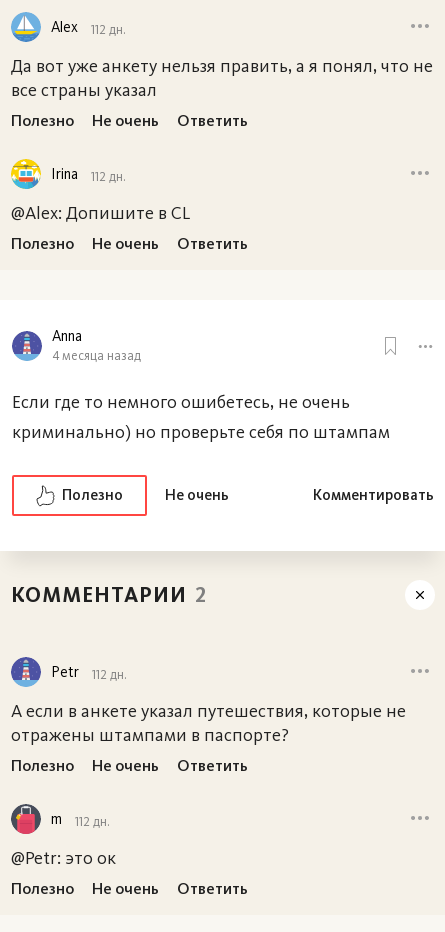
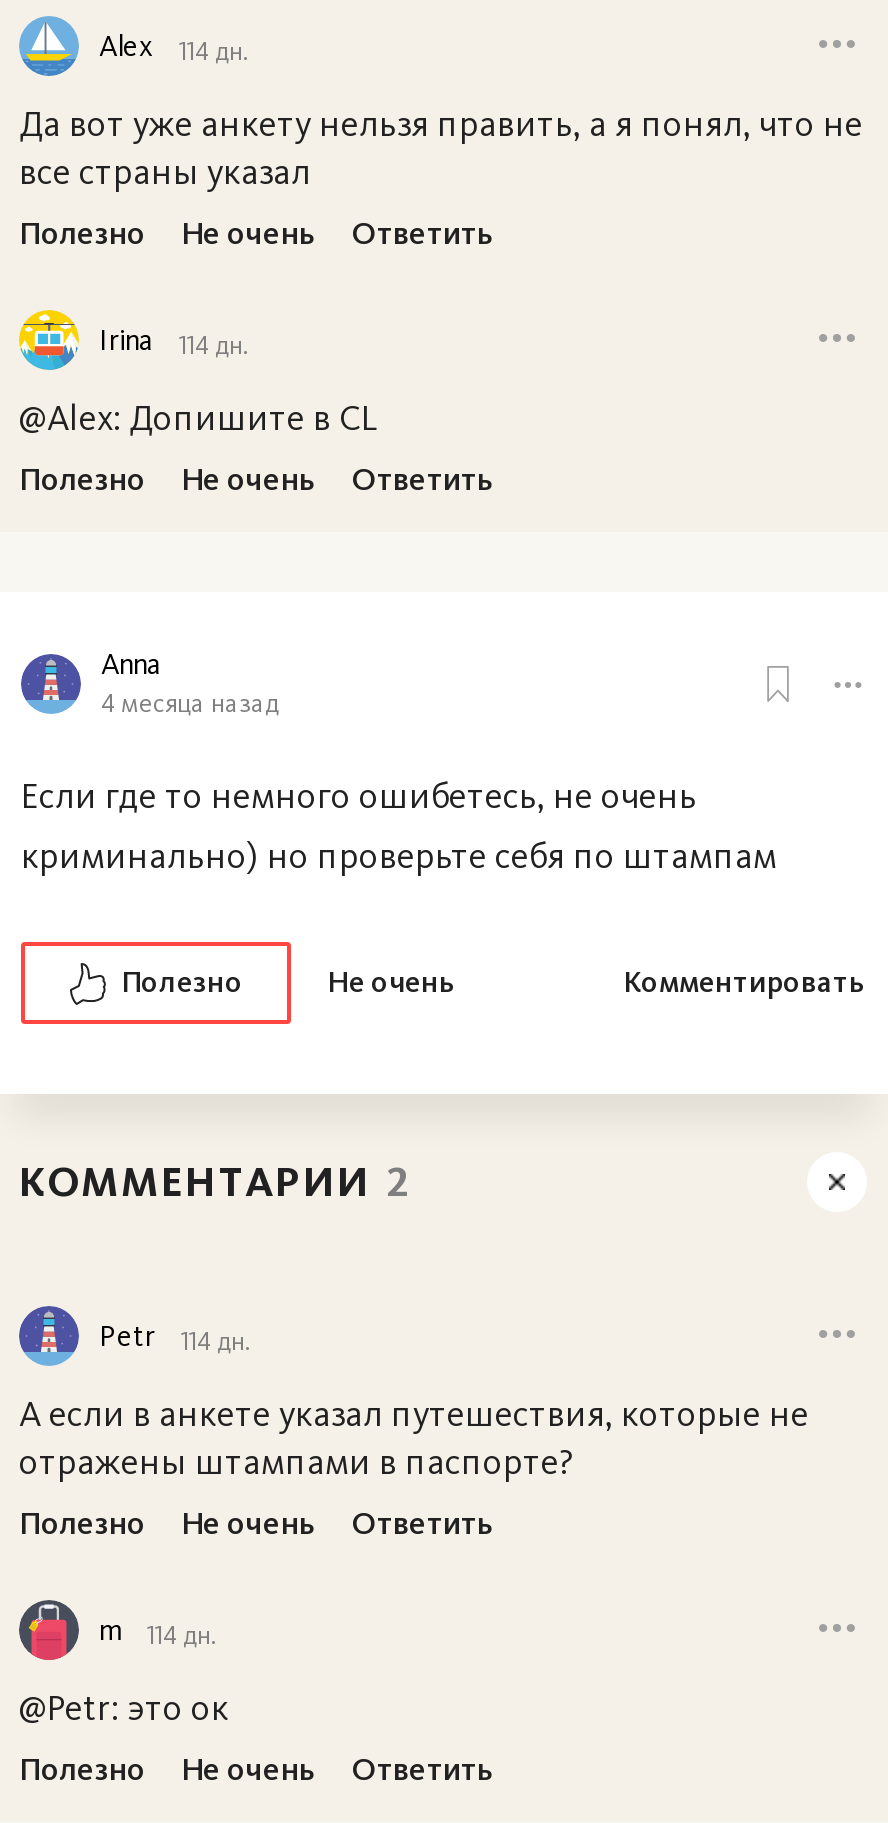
[51,17,126,36] Alex 112 дн. -> [99,27,249,65] Alex 114 дн.
[51,164,126,183] Irina 112 дн. -> [99,321,249,359] Irina 114 дн.
[51,662,127,681] Petr 112 дн. -> [99,1317,251,1355] Petr 114 дн.
[51,809,110,828] m 112 дн. -> [99,1611,217,1649] m 114 дн.

